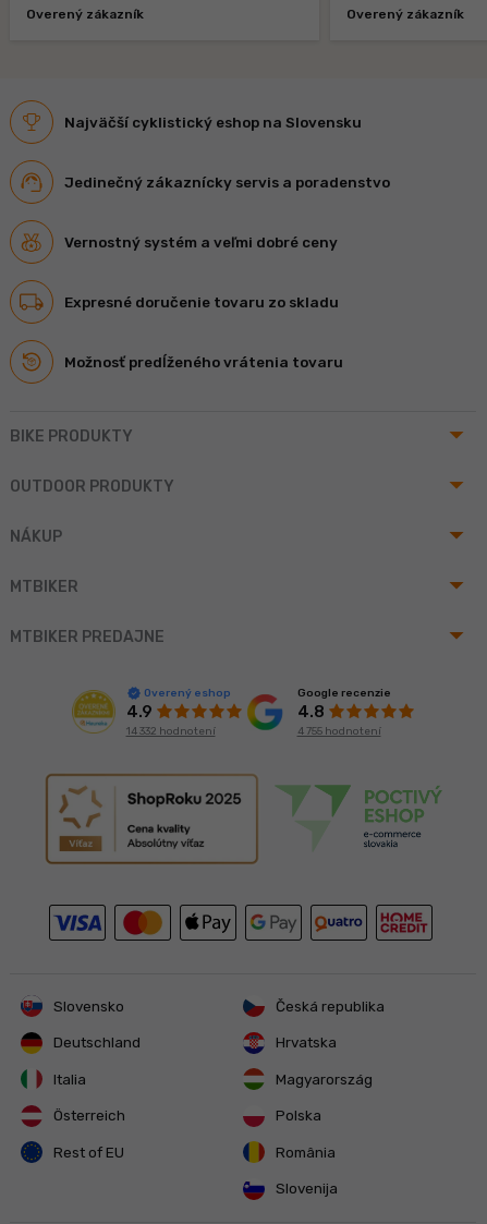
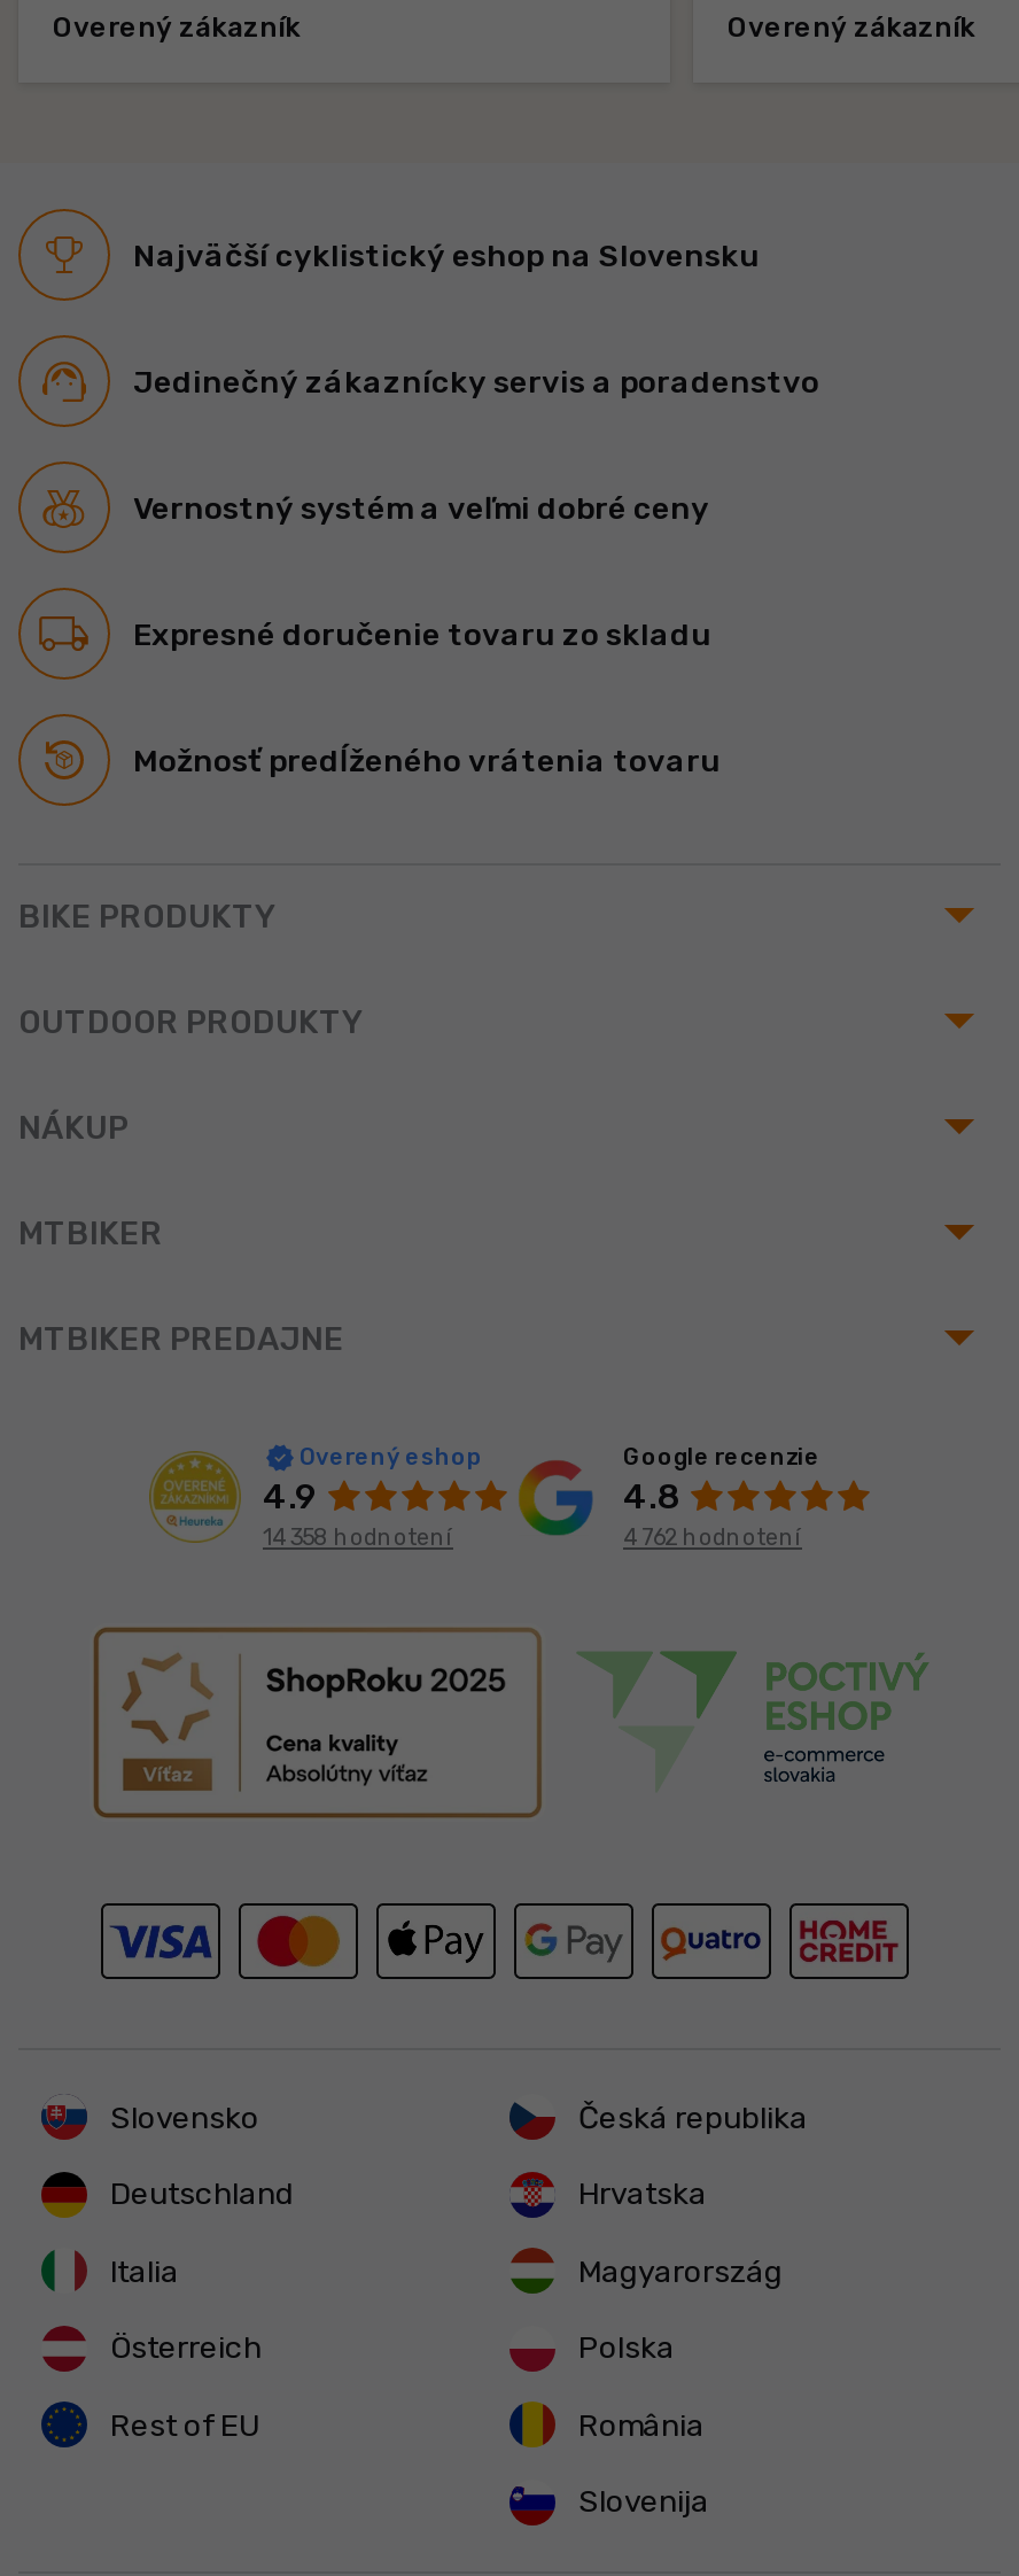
[126,724,215,738] 14 332 hodnotení -> [263,1524,453,1551] 14 358 hodnotení
[297,724,381,737] 4 755 hodnotení -> [623,1523,802,1551] 4 762 hodnotení

